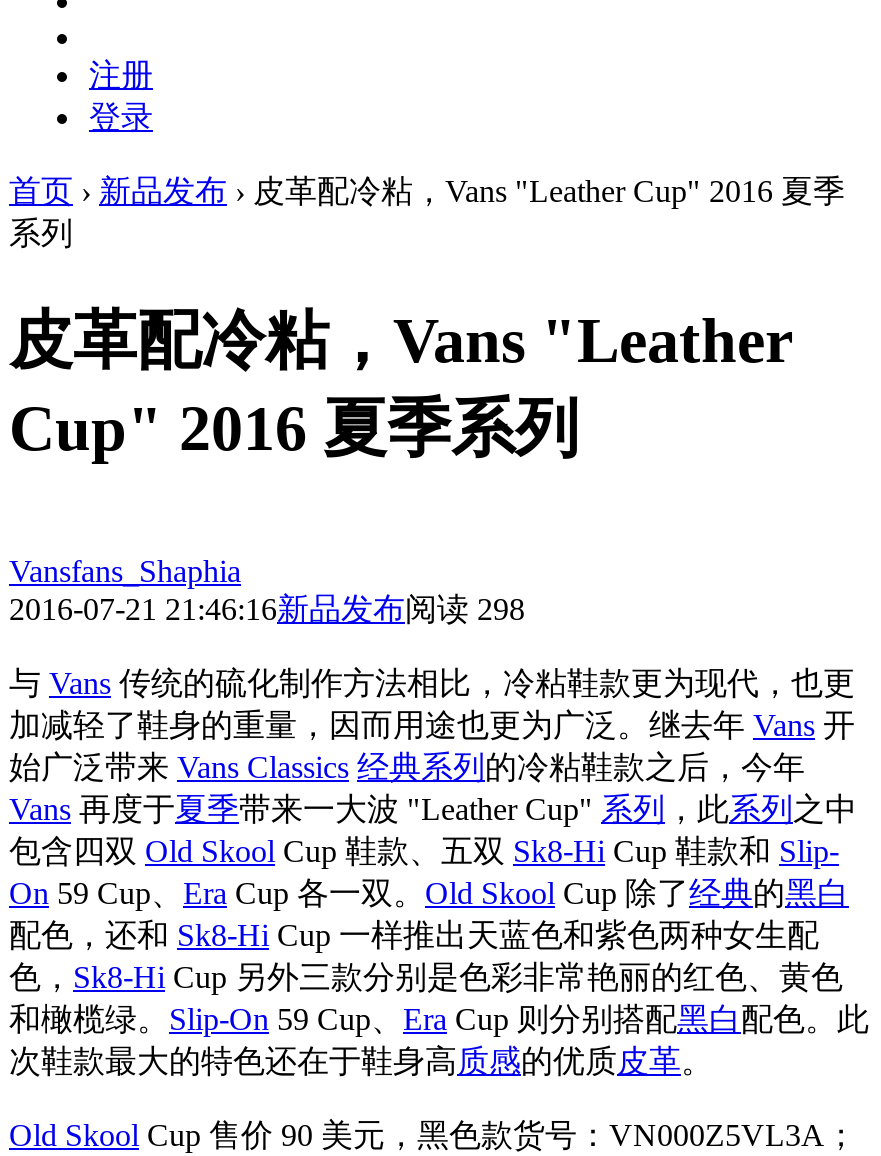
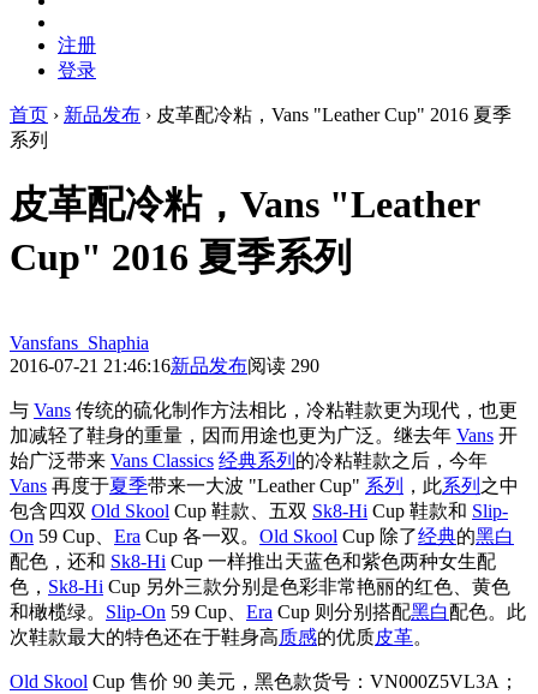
[9,592,525,626] 2016-07-21 21:46:16新品发布阅读 298 -> [10,355,319,376] 2016-07-21 21:46:16新品发布阅读 290

